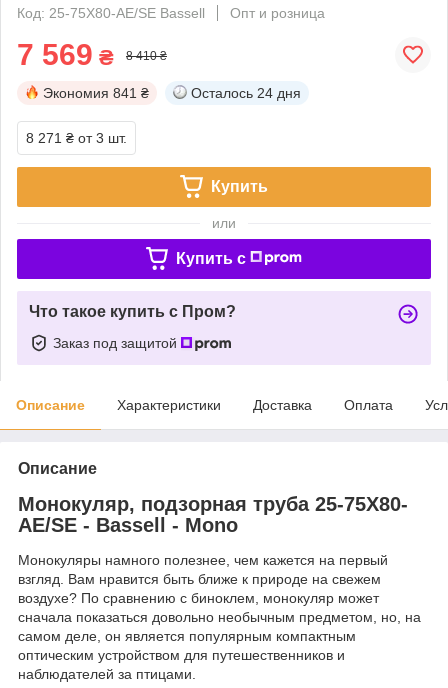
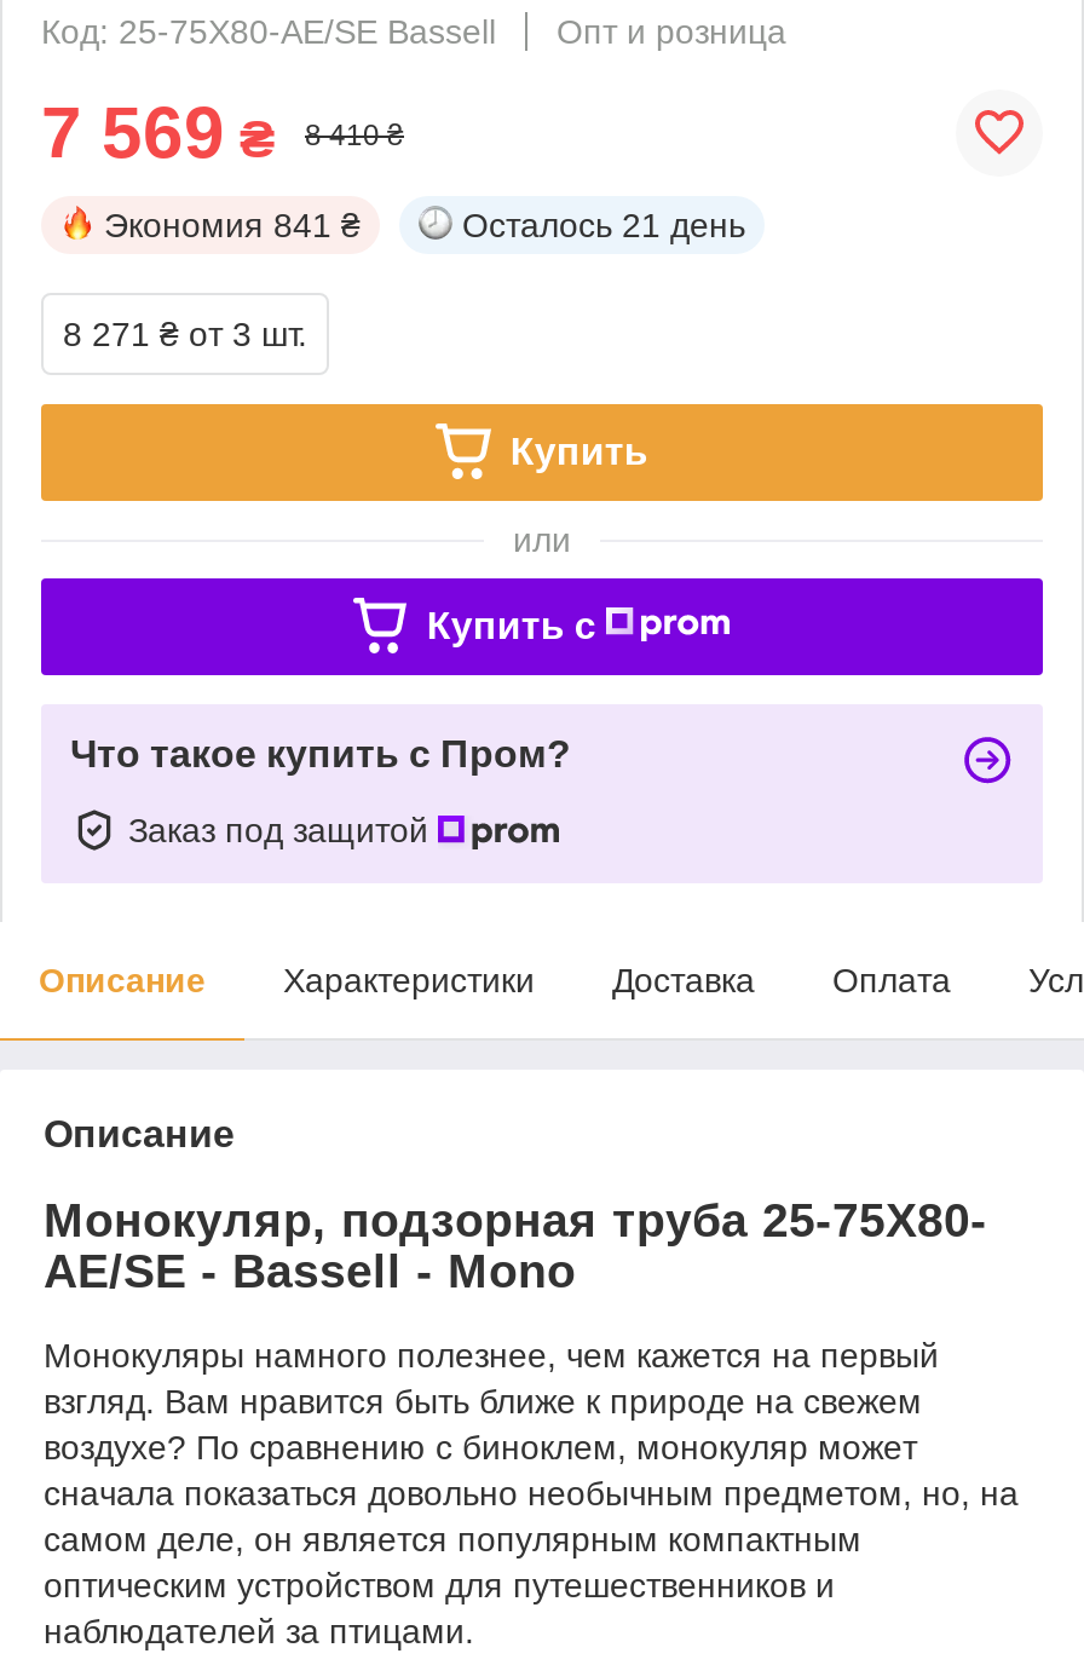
[191,85,301,101] Осталось 24 дня -> [462,205,745,244] Осталось 21 день

